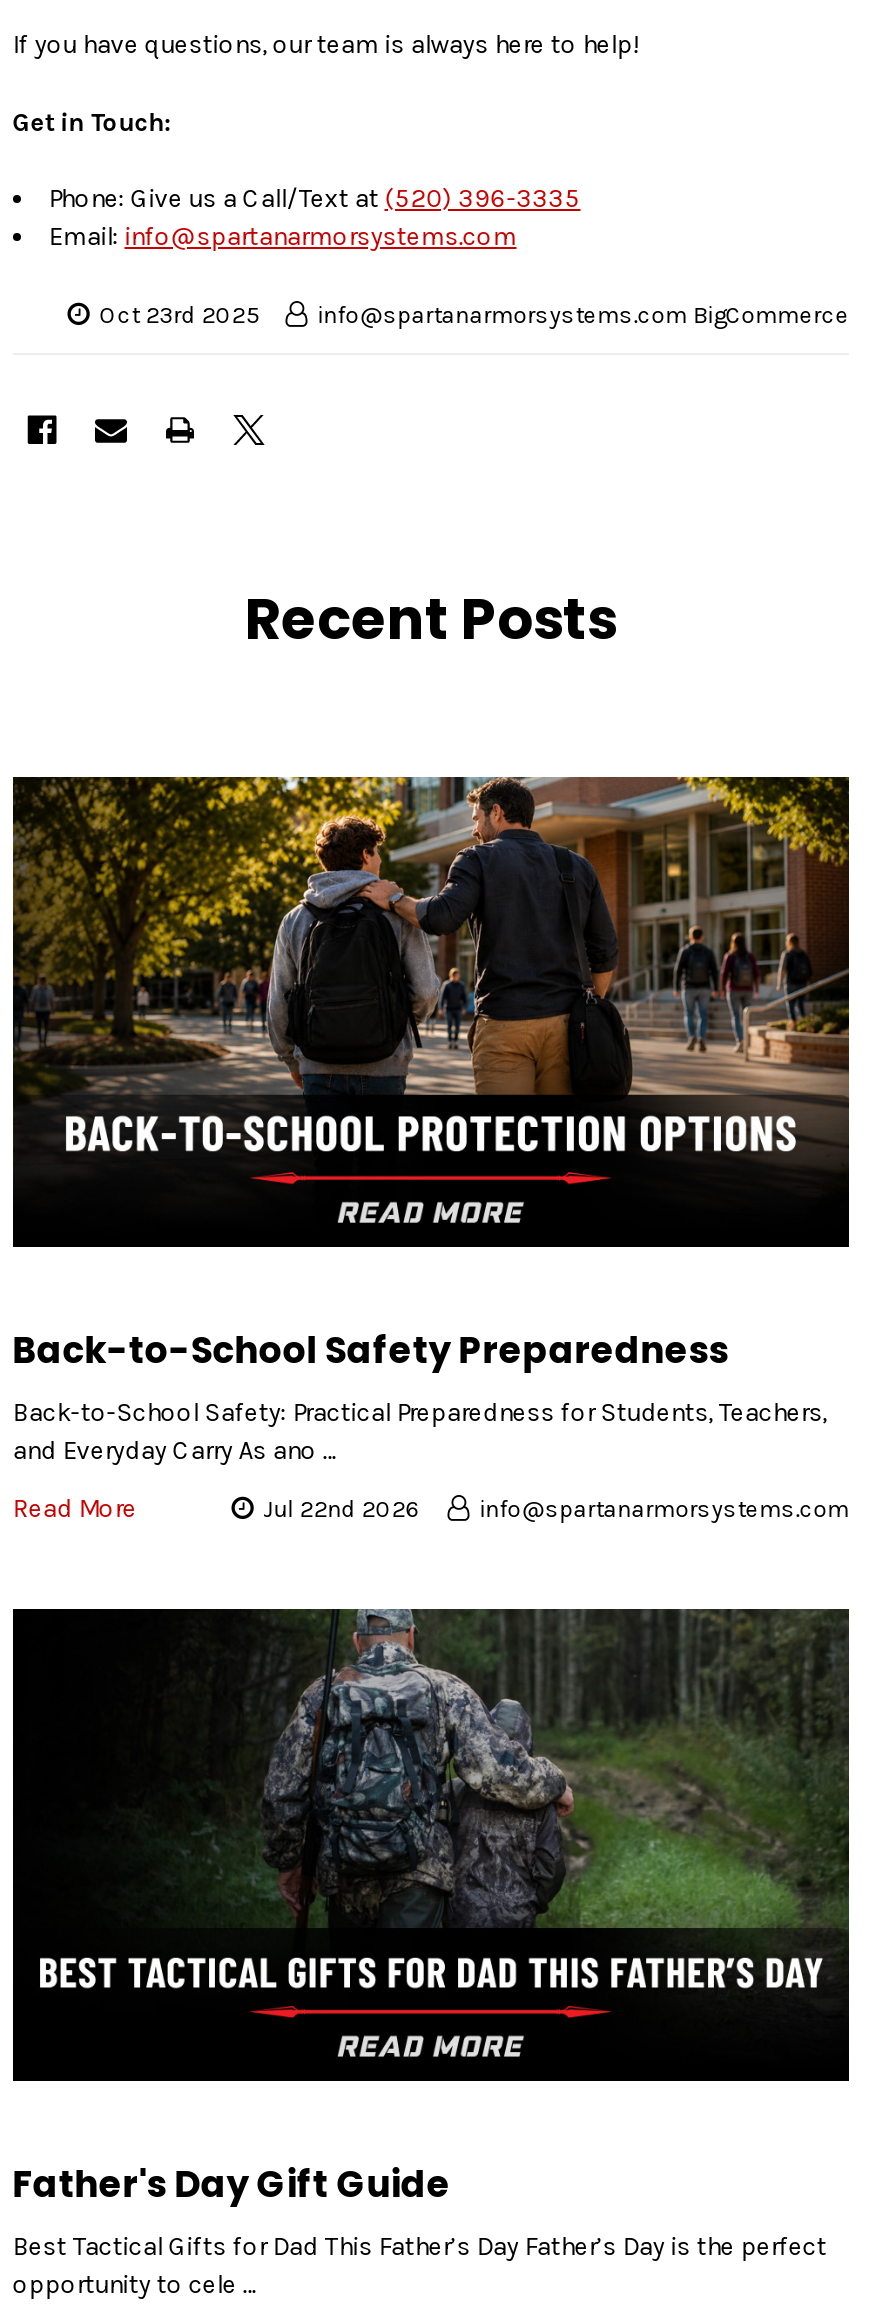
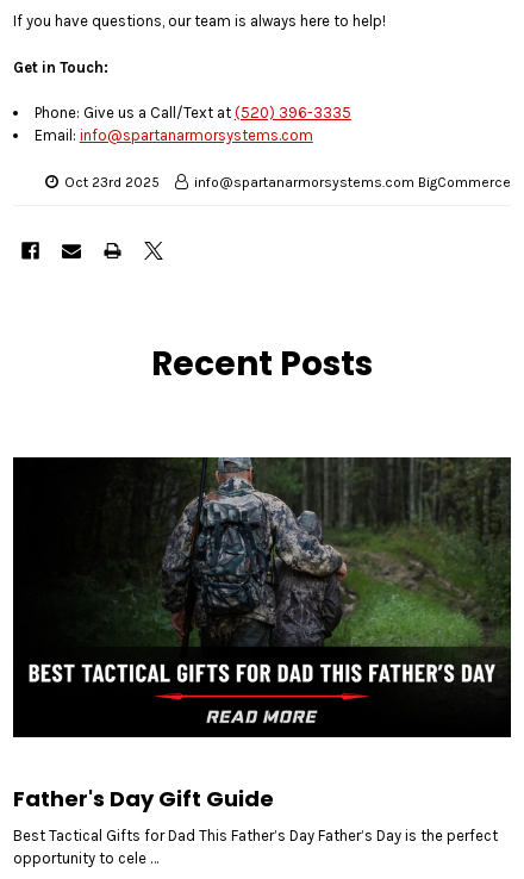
[13,775,849,1155] [image] -> none
[13,1325,849,1523] Back-to-School Safety Preparedness | Back-to-School Safety: Practical Preparedness for Students, Teachers, | and Everyday Carry As ano … | Read More | Jul 22nd 2026 | info@spartanarmorsystems.com -> none

